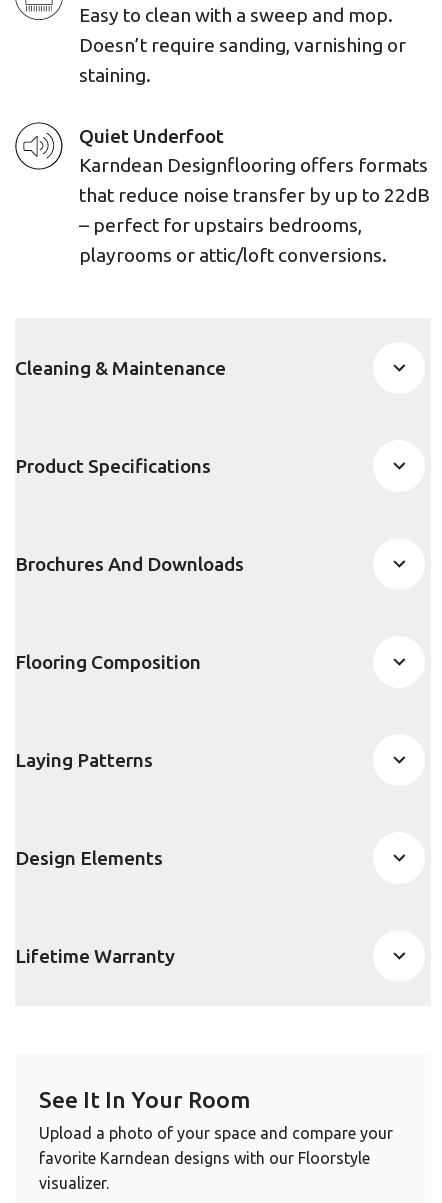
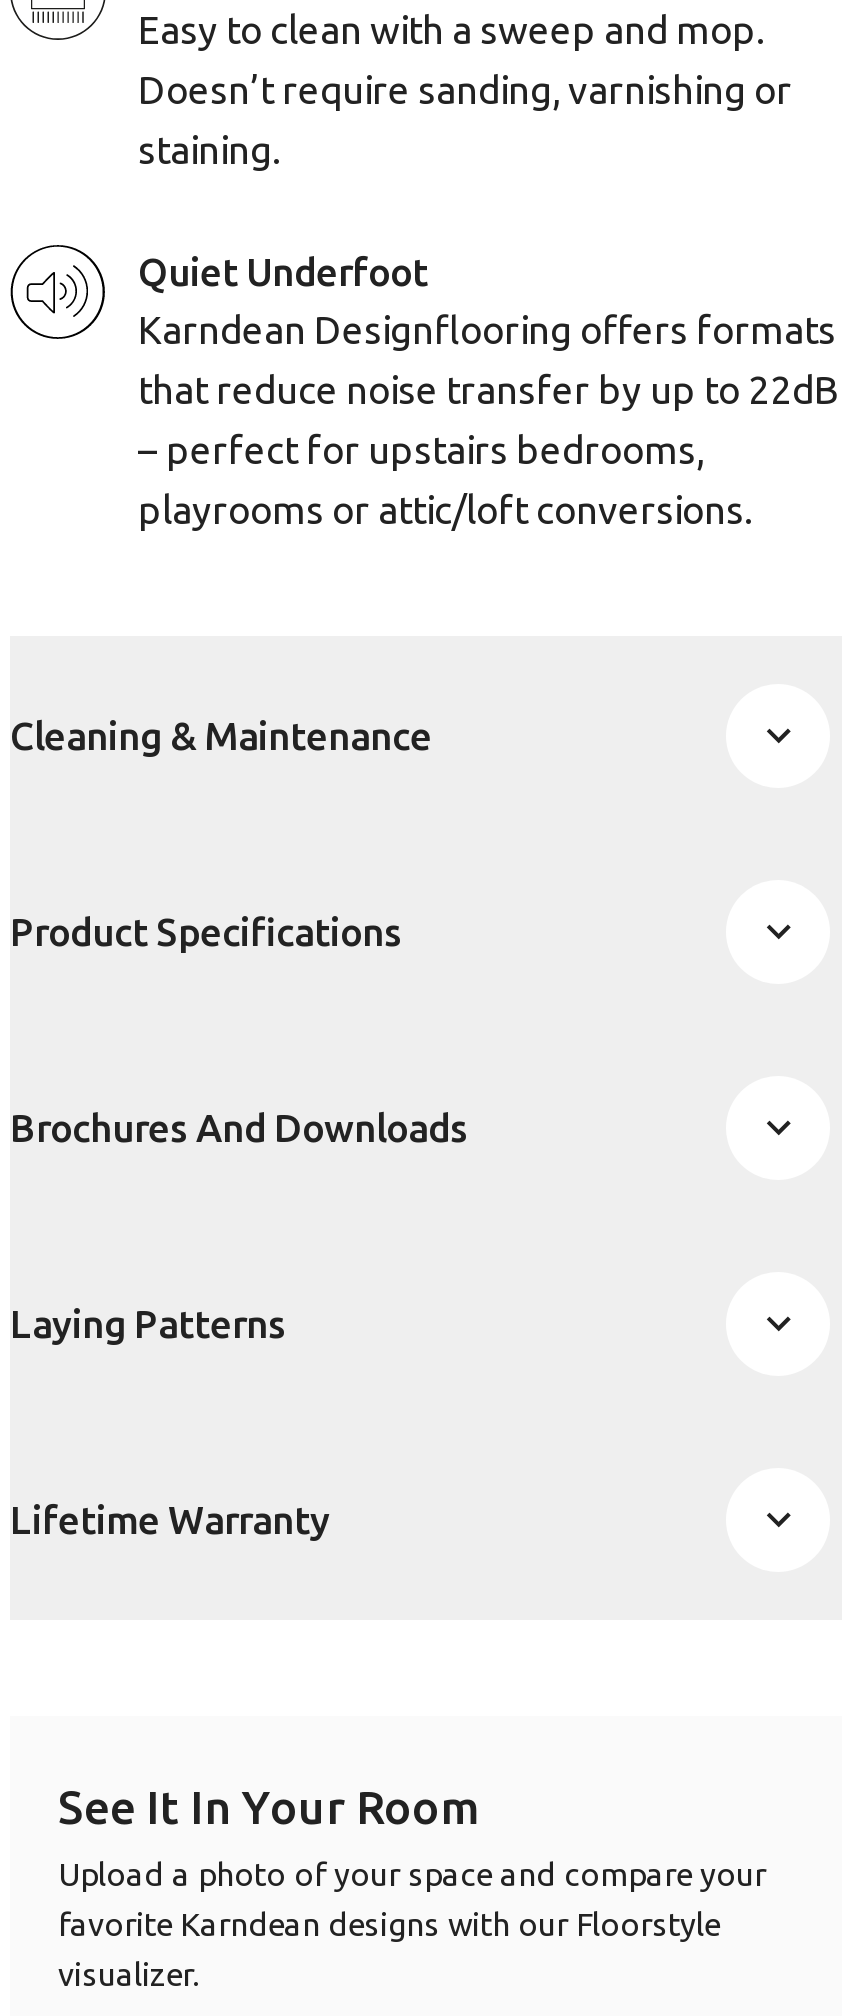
[15,650,201,672] Flooring Composition -> none
[15,846,163,868] Design Elements -> none

